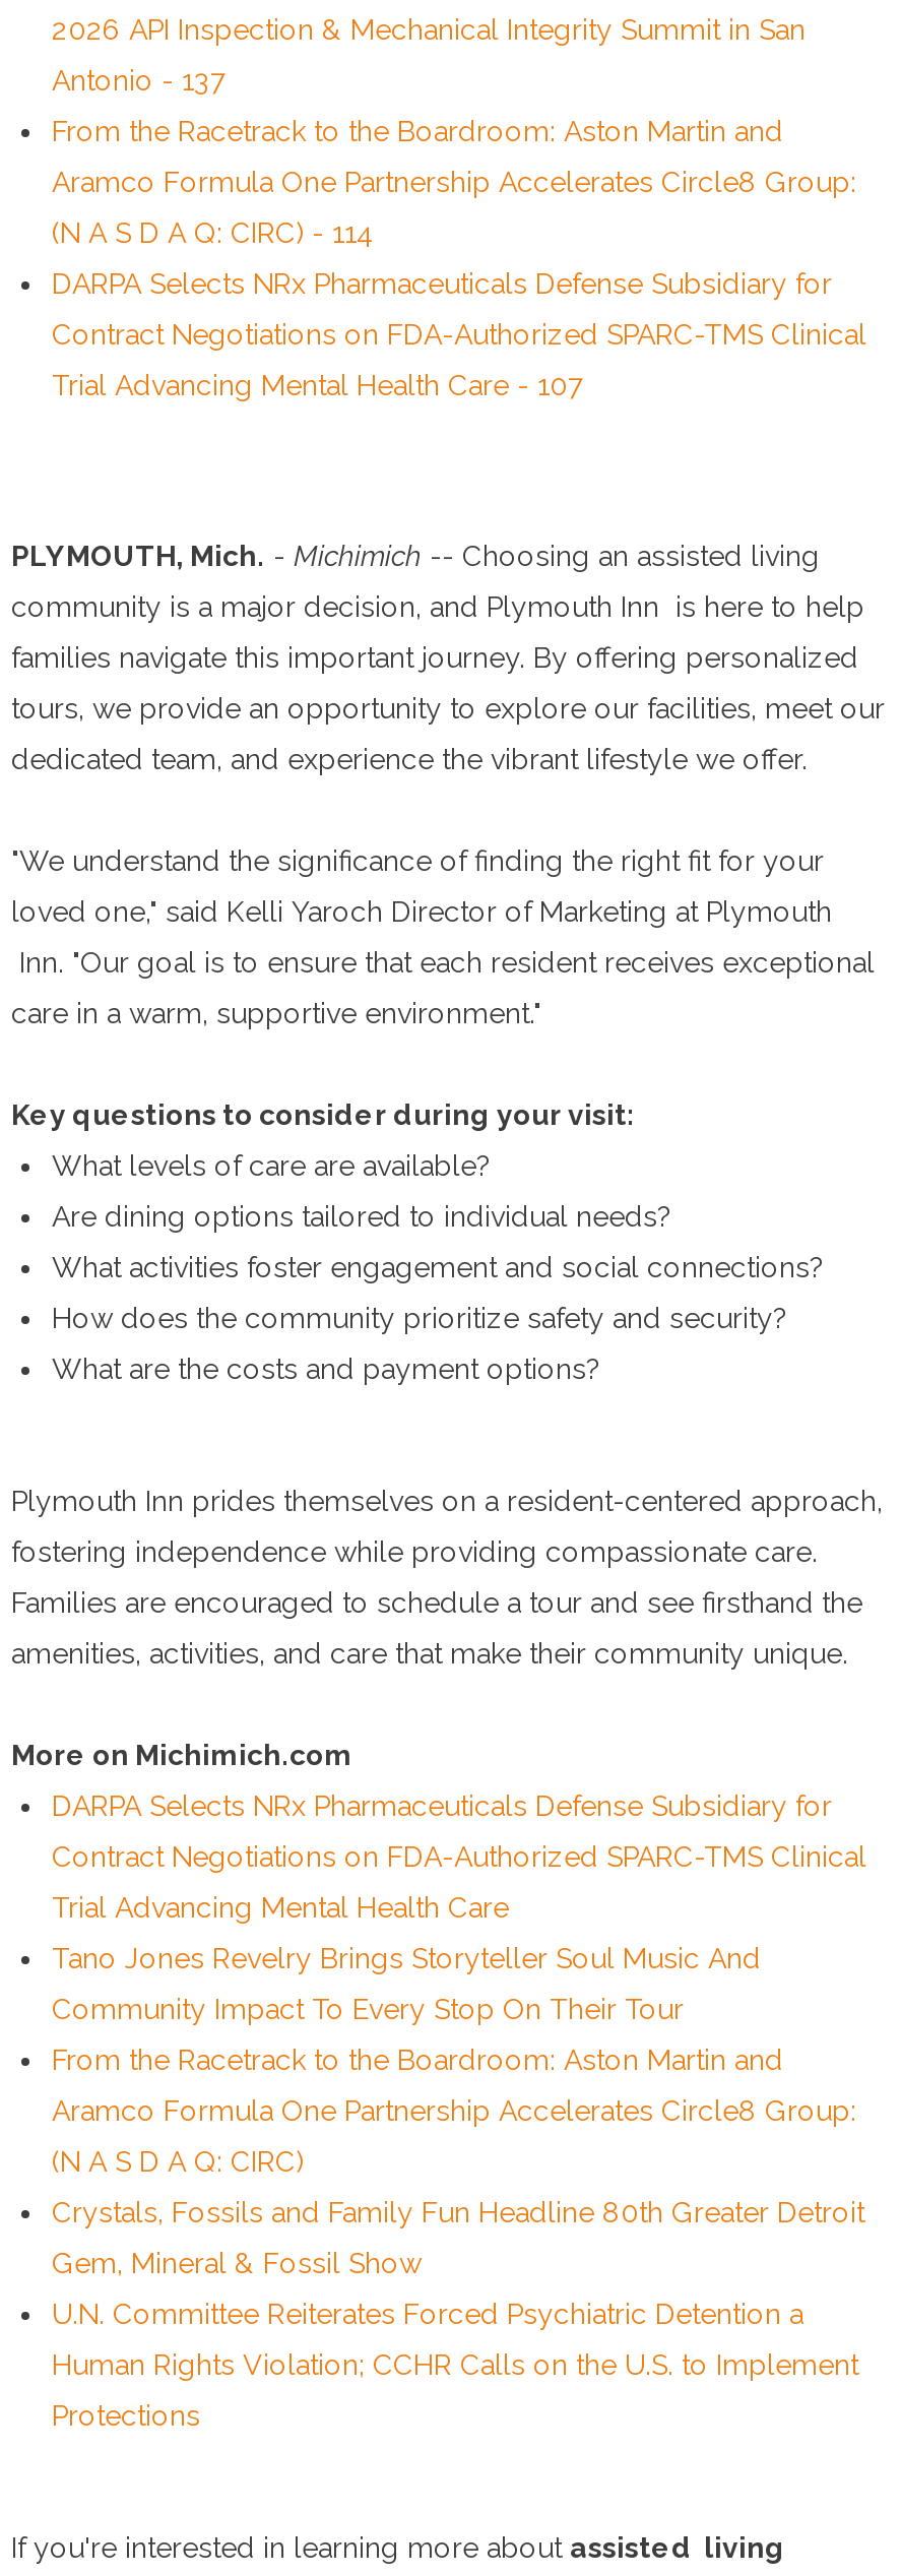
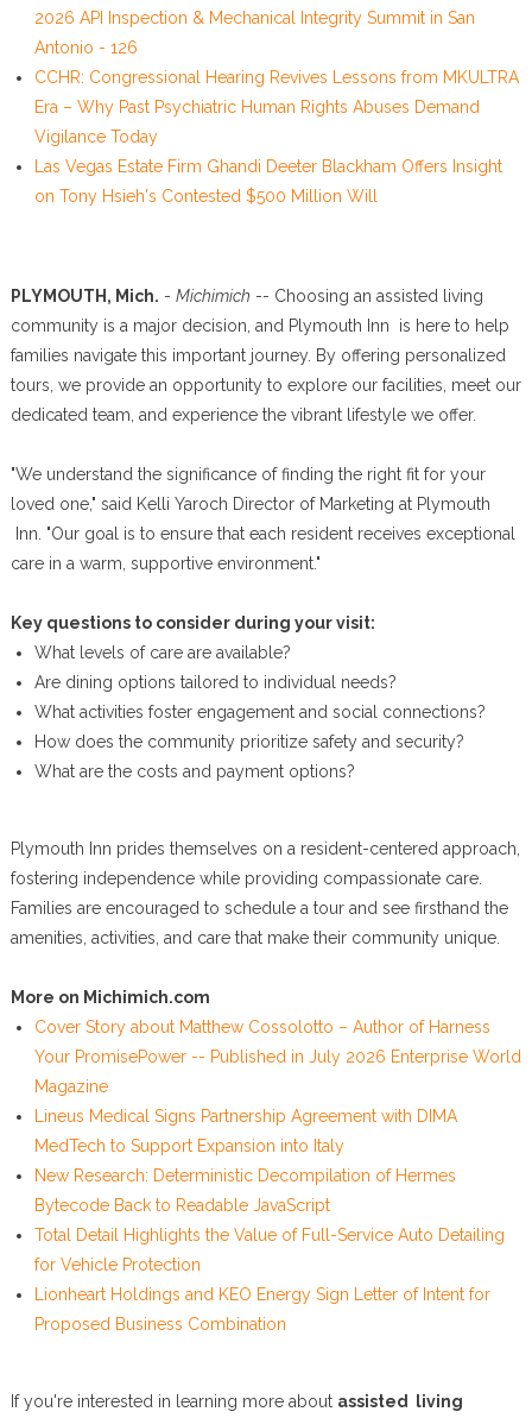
[52,64,866,401] Antonio - 137 | From the Racetrack to the Boardroom: Aston Martin and | Aramco Formula One Partnership Accelerates Circle8 Group: | (N A S D A Q: CIRC) - 114 | DARPA Selects NRx Pharmaceuticals Defense Subsidiary for | Contract Negotiations on FDA-Authorized SPARC-TMS Clinical | Trial Advancing Mental Health Care - 107 -> [34,38,519,206] Antonio - 126 | CCHR: Congressional Hearing Revives Lessons from MKULTRA | Era – Why Past Psychiatric Human Rights Abuses Demand | Vigilance Today | Las Vegas Estate Firm Ghandi Deeter Blackham Offers Insight | on Tony Hsieh's Contested $500 Million Will
[52,1789,866,2432] DARPA Selects NRx Pharmaceuticals Defense Subsidiary for | Contract Negotiations on FDA-Authorized SPARC-TMS Clinical | Trial Advancing Mental Health Care | Tano Jones Revelry Brings Storyteller Soul Music And | Community Impact To Every Stop On Their Tour | From the Racetrack to the Boardroom: Aston Martin and | Aramco Formula One Partnership Accelerates Circle8 Group: | (N A S D A Q: CIRC) | Crystals, Fossils and Family Fun Headline 80th Greater Detroit | Gem, Mineral & Fossil Show | U.N. Committee Reiterates Forced Psychiatric Detention a | Human Rights Violation; CCHR Calls on the U.S. to Implement | Protections -> [34,1017,521,1334] Cover Story about Matthew Cossolotto – Author of Harness | Your PromisePower -- Published in July 2026 Enterprise World | Magazine | Lineus Medical Signs Partnership Agreement with DIMA | MedTech to Support Expansion into Italy | New Research: Deterministic Decompilation of Hermes | Bytecode Back to Readable JavaScript | Total Detail Highlights the Value of Full-Service Auto Detailing | for Vehicle Protection | Lionheart Holdings and KEO Energy Sign Letter of Intent for | Proposed Business Combination

